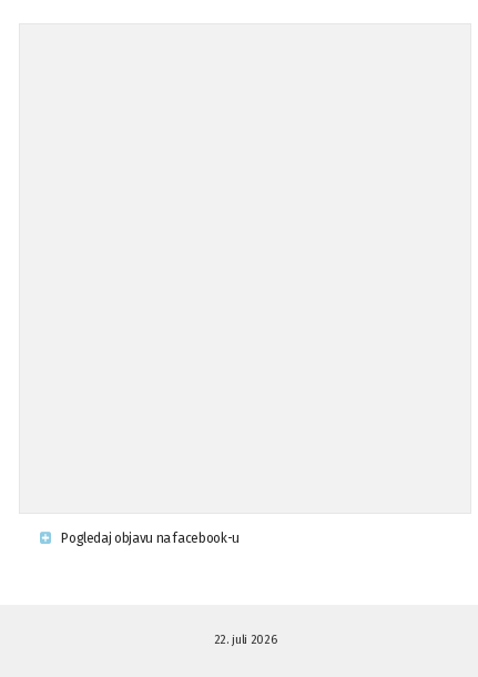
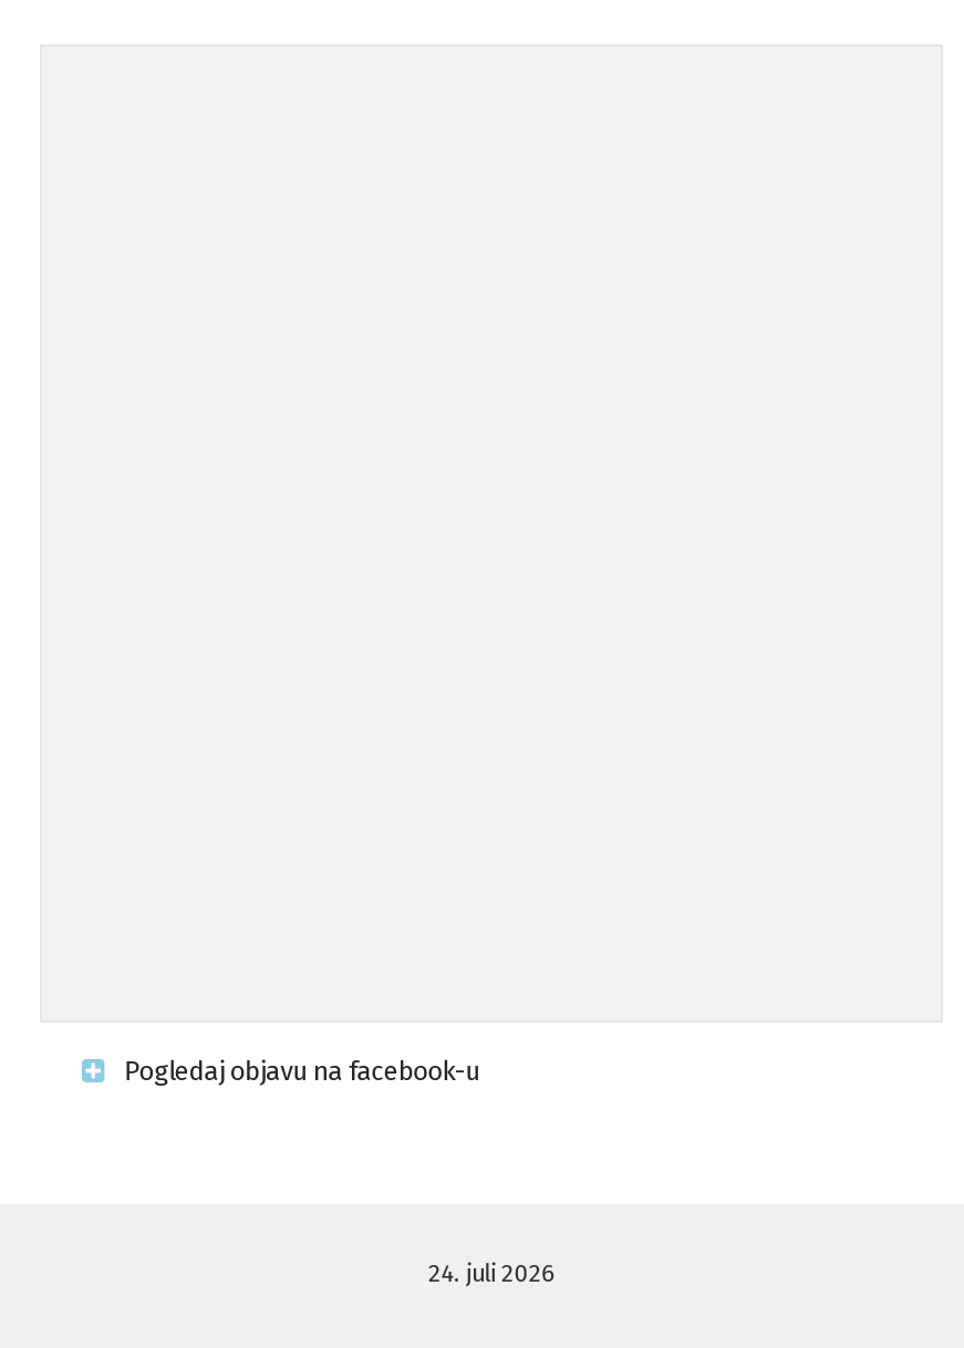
[214,633,277,647] 22. juli 2026 -> [429,1259,554,1288] 24. juli 2026

